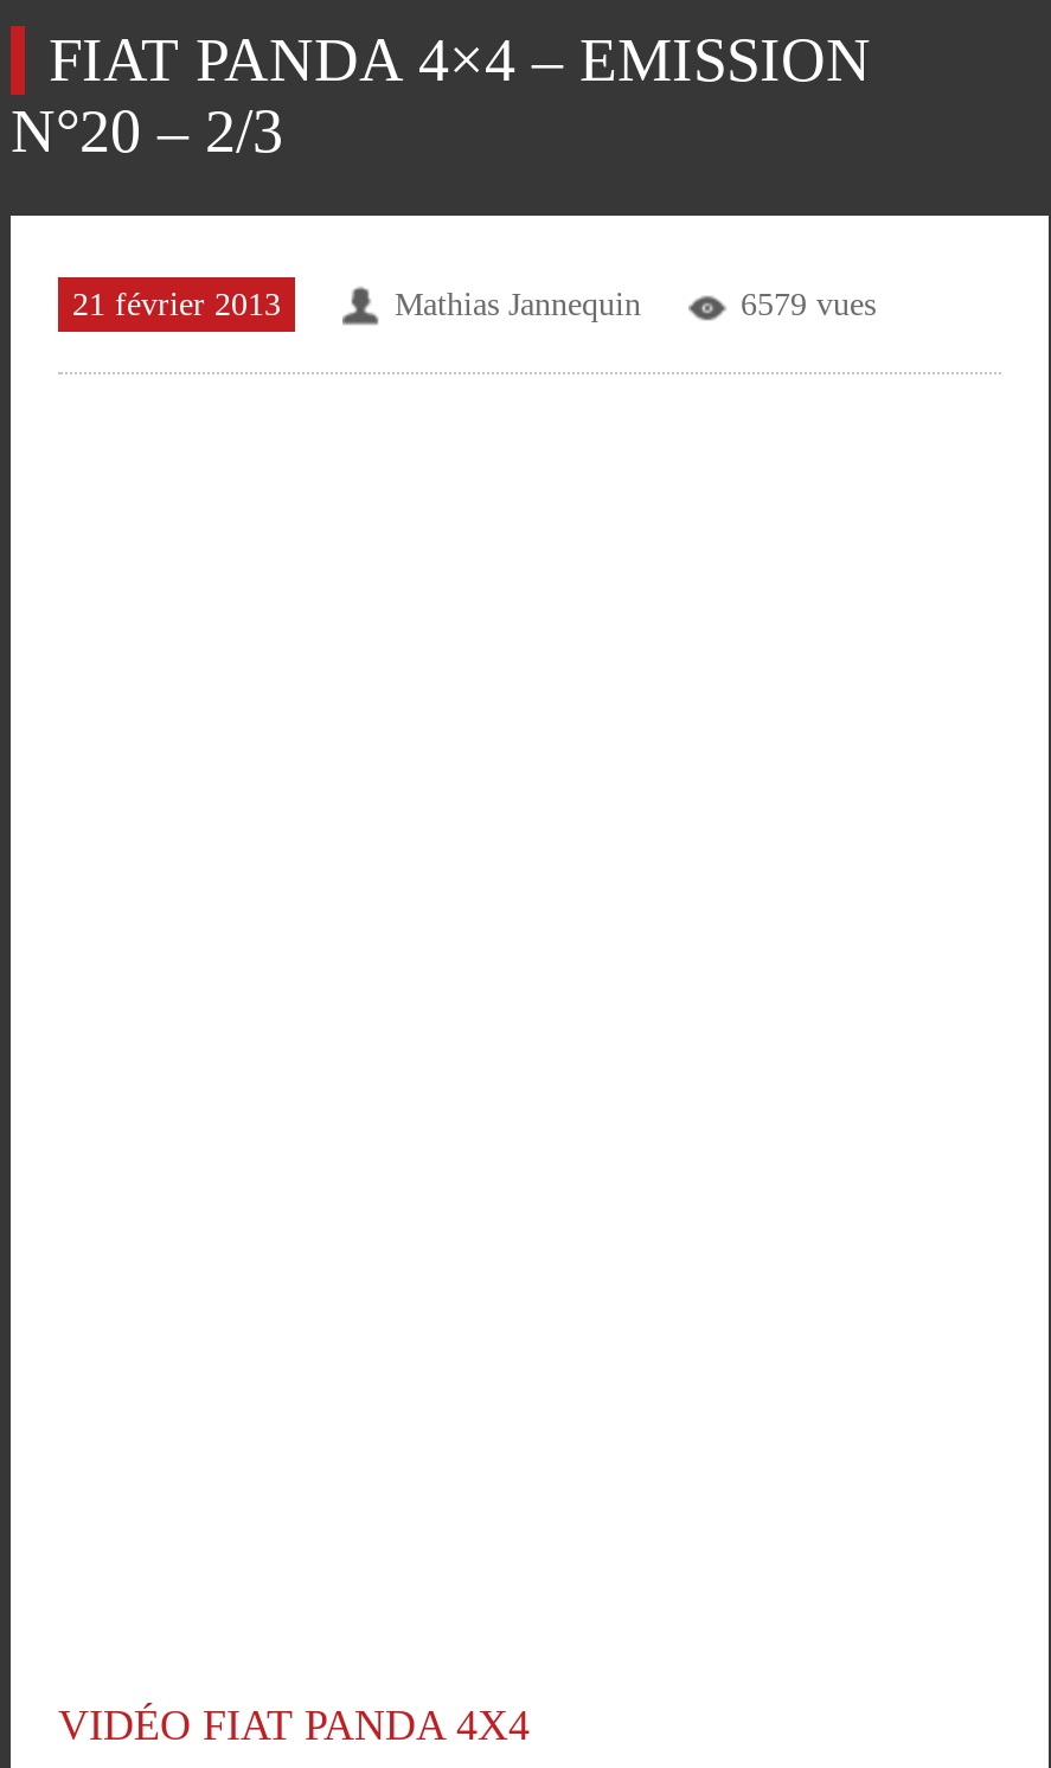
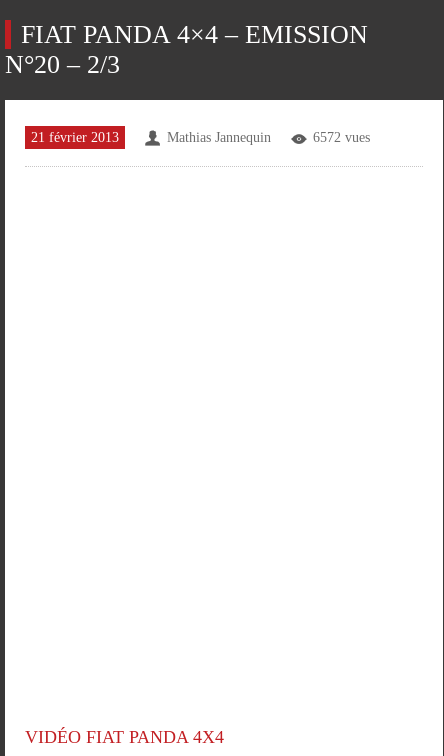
[741,287,876,322] 6579 vues -> [313,130,370,145] 6572 vues

